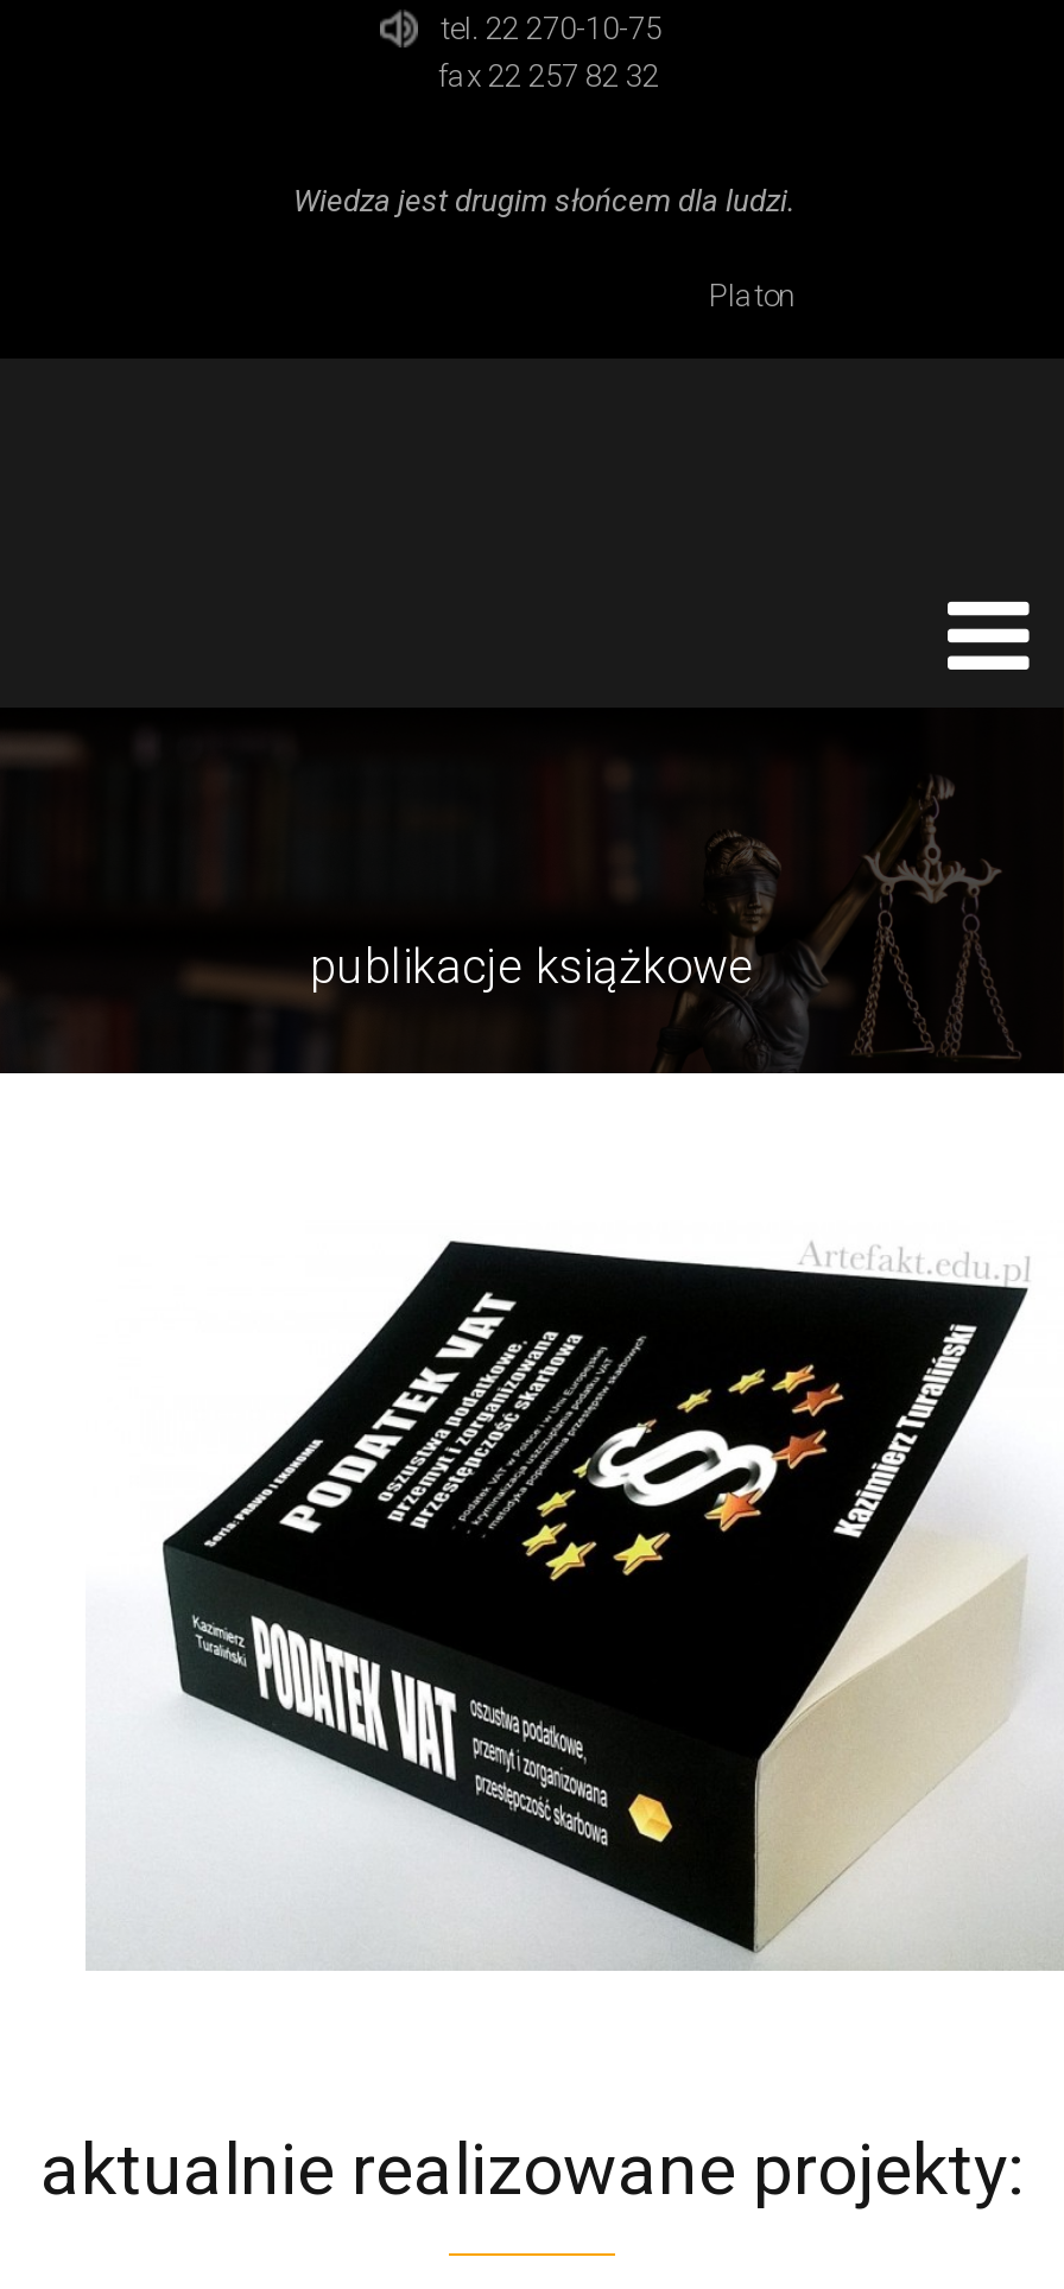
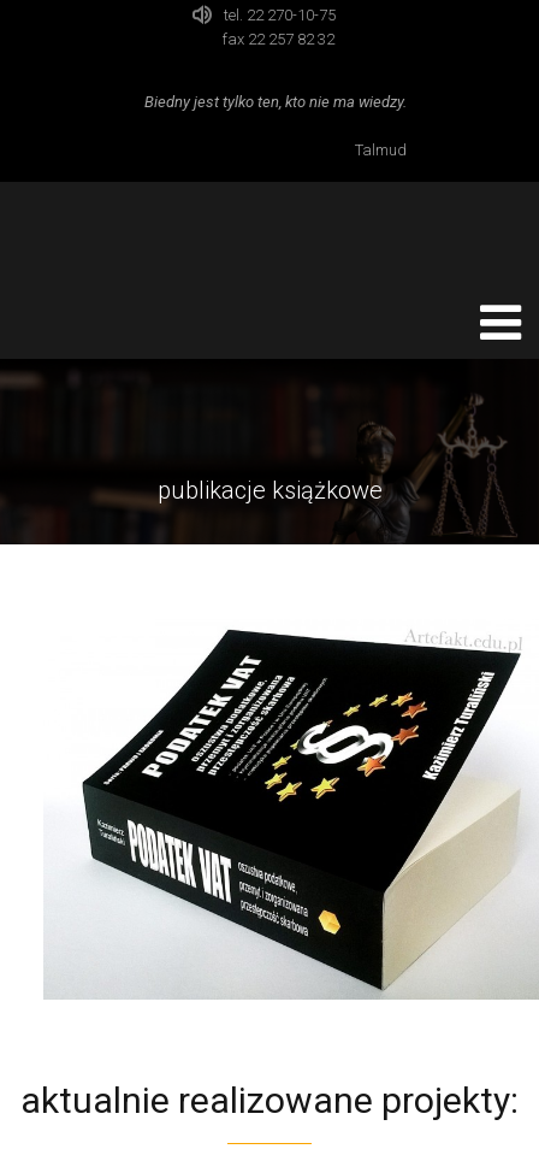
[293,182,794,218] Wiedza jest drugim słońcem dla ludzi. -> [144,92,407,110] Biedny jest tylko ten, kto nie ma wiedzy.
[709,277,794,313] Platon -> [355,141,407,159] Talmud

